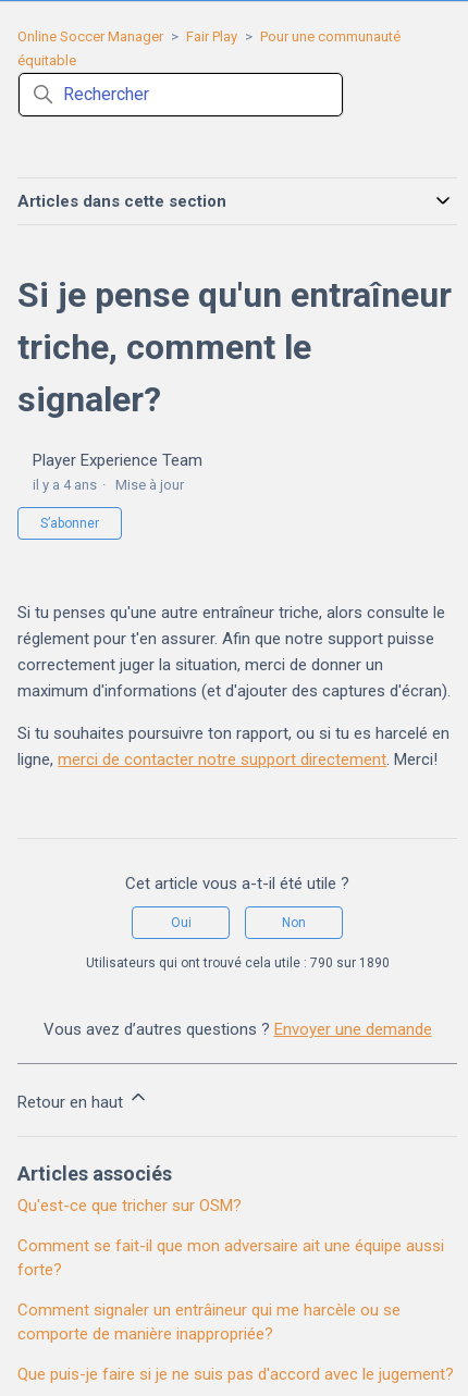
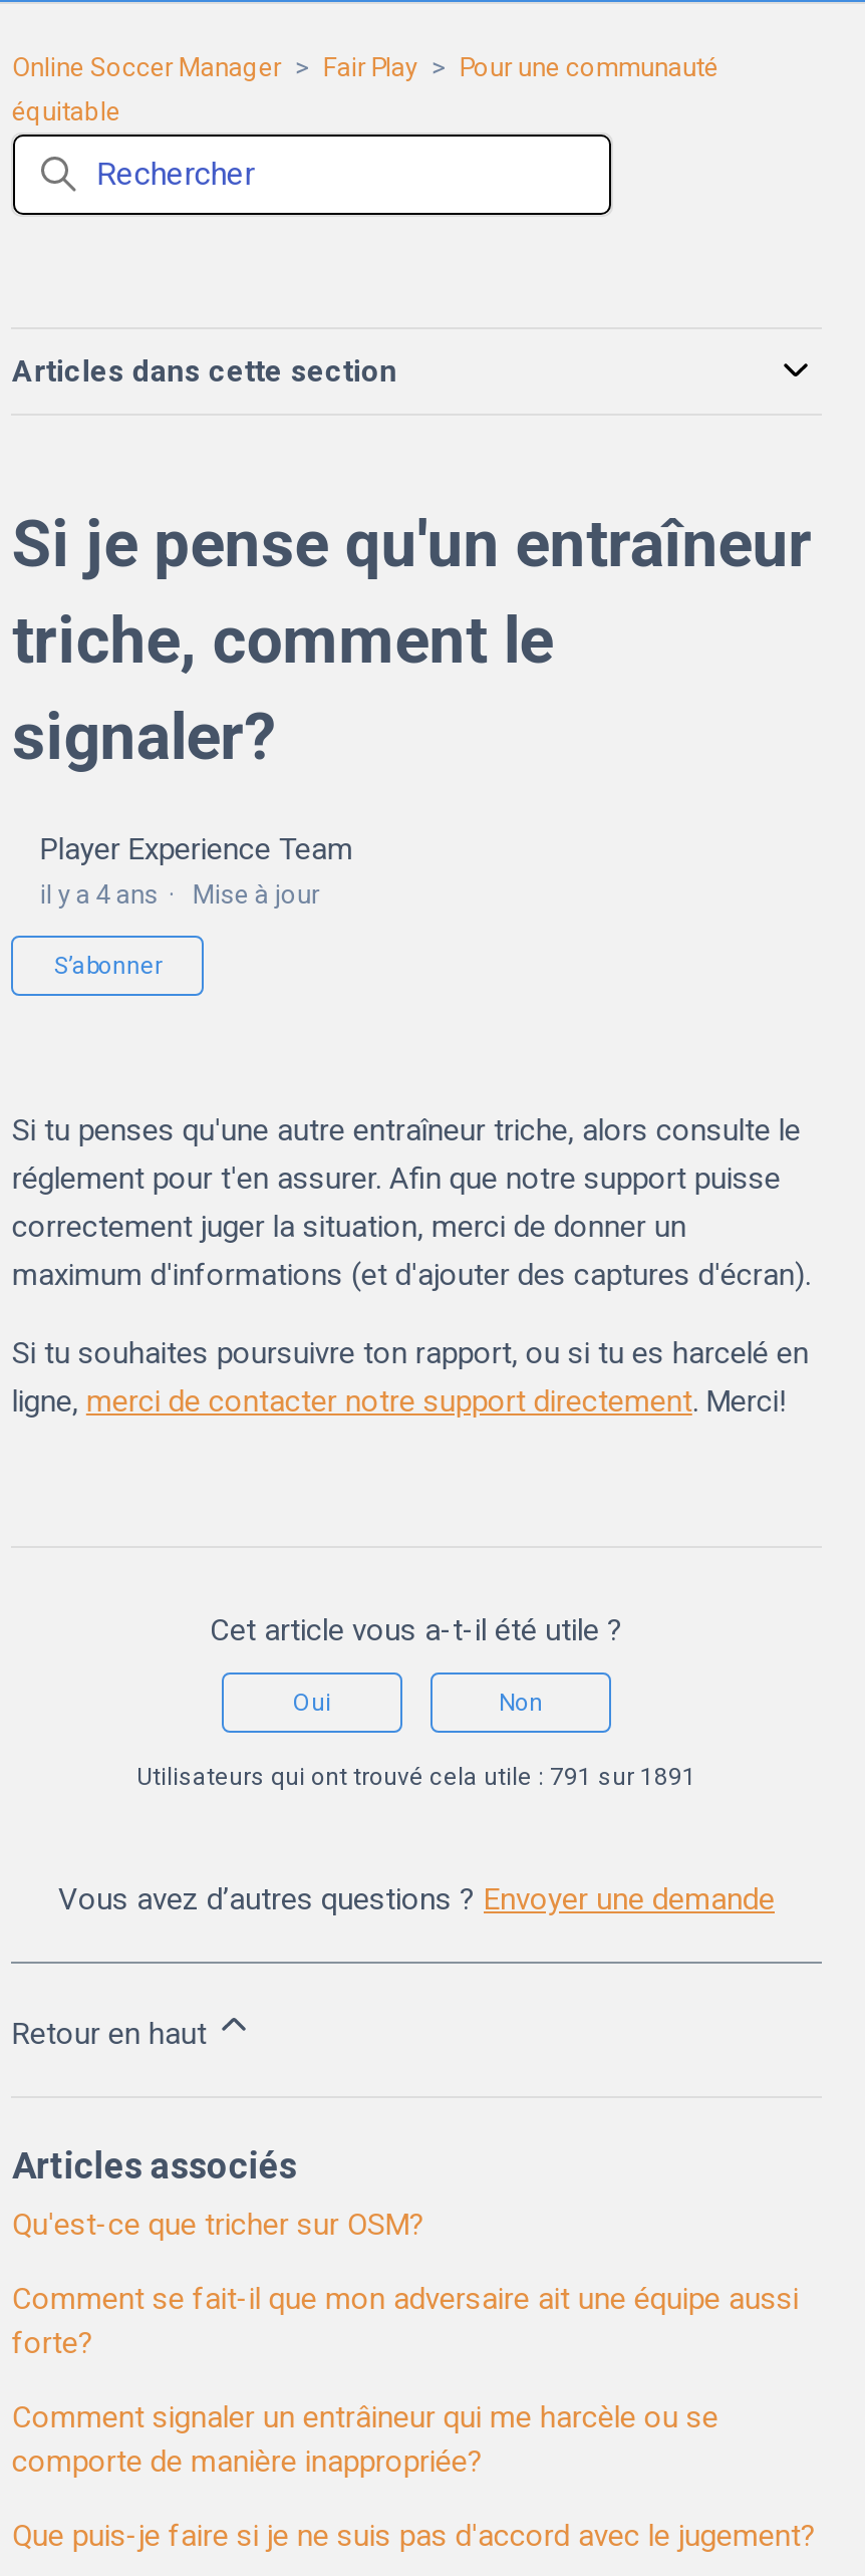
[85,956,389,971] Utilisateurs qui ont trouvé cela utile : 790 sur 1890 -> [136,1764,696,1792] Utilisateurs qui ont trouvé cela utile : 791 sur 1891

